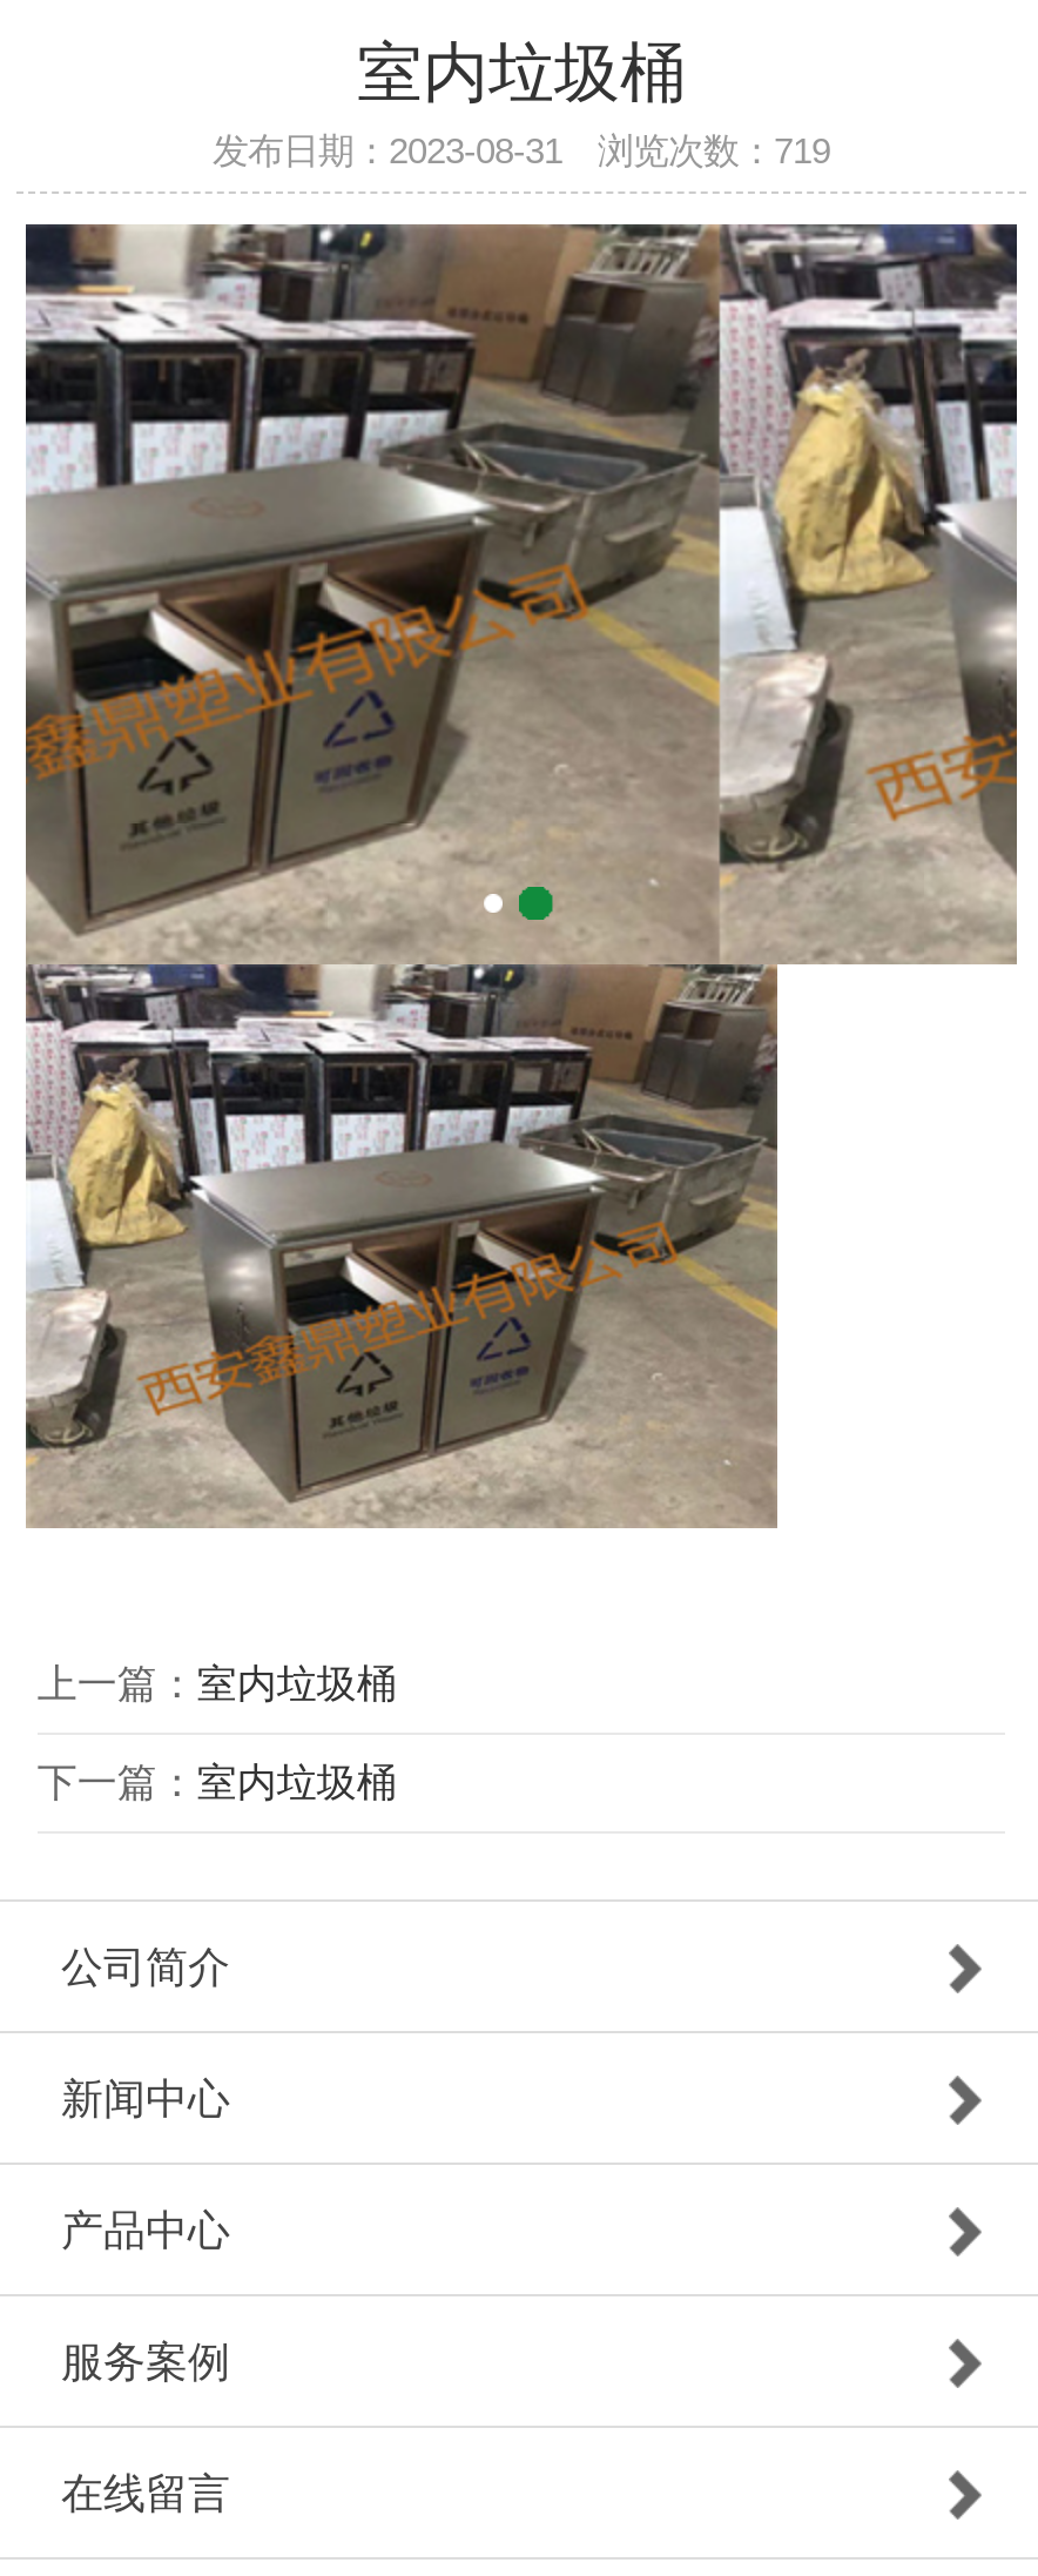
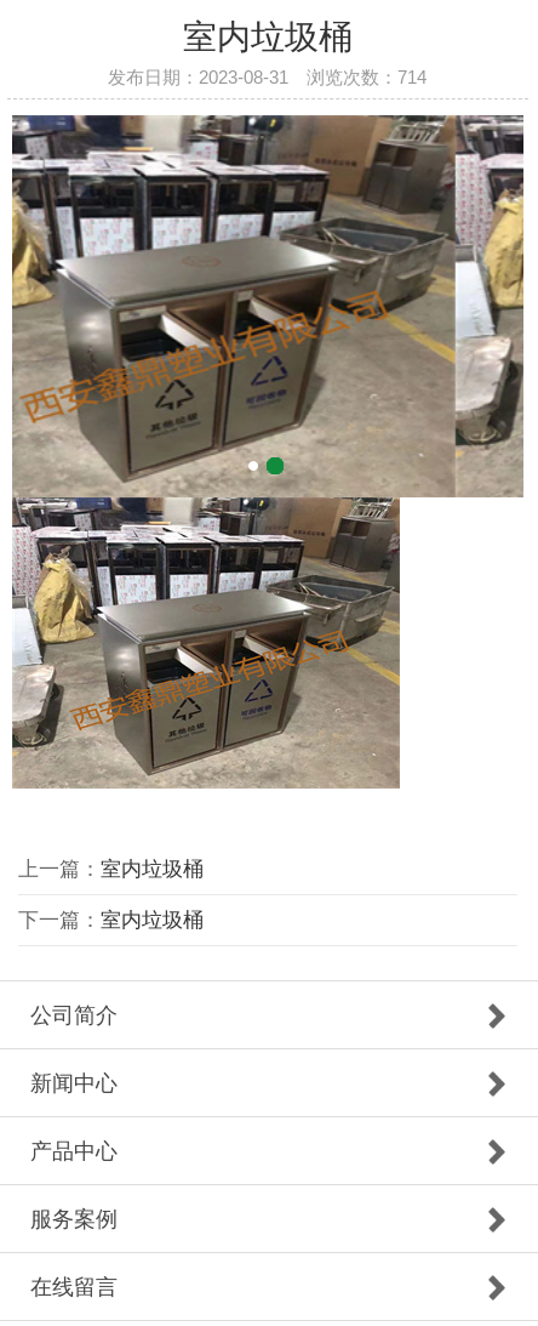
[213,130,830,170] 发布日期：2023-08-31 浏览次数：719 -> [108,67,427,87] 发布日期：2023-08-31 浏览次数：714
[23,222,1019,960] [image] -> [11,114,525,495] [image]

